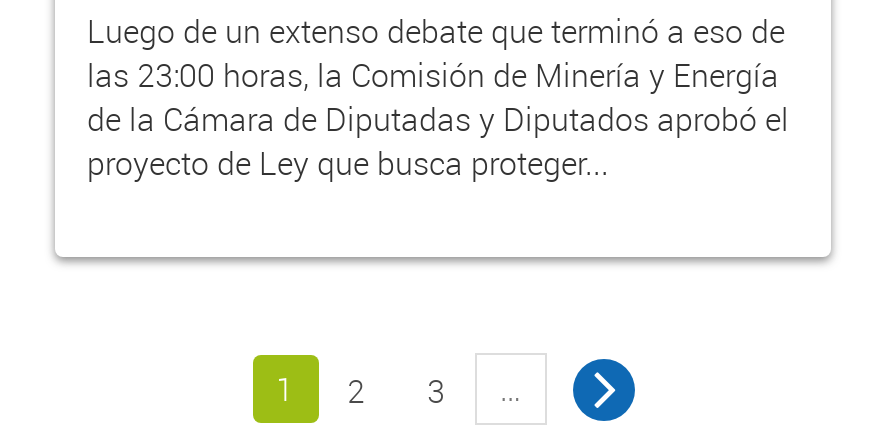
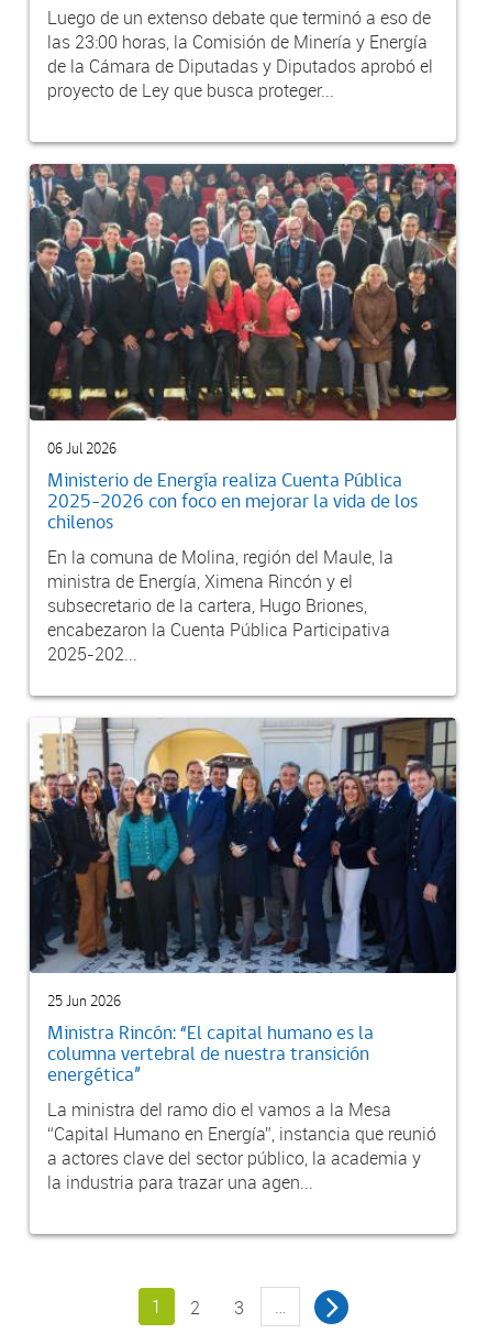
none -> [29,163,457,666] [image] | 06 Jul 2026 | Ministerio de Energía realiza Cuenta Pública | 2025-2026 con foco en mejorar la vida de los | chilenos | En la comuna de Molina, región del Maule, la | ministra de Energía, Ximena Rincón y el | subsecretario de la cartera, Hugo Briones, | encabezaron la Cuenta Pública Participativa | 2025-202...
none -> [29,717,457,1195] [image] | 25 Jun 2026 | Ministra Rincón: “El capital humano es la | columna vertebral de nuestra transición | energética” | La ministra del ramo dio el vamos a la Mesa | “Capital Humano en Energía”, instancia que reunió | a actores clave del sector público, la academia y | la industria para trazar una agen...

